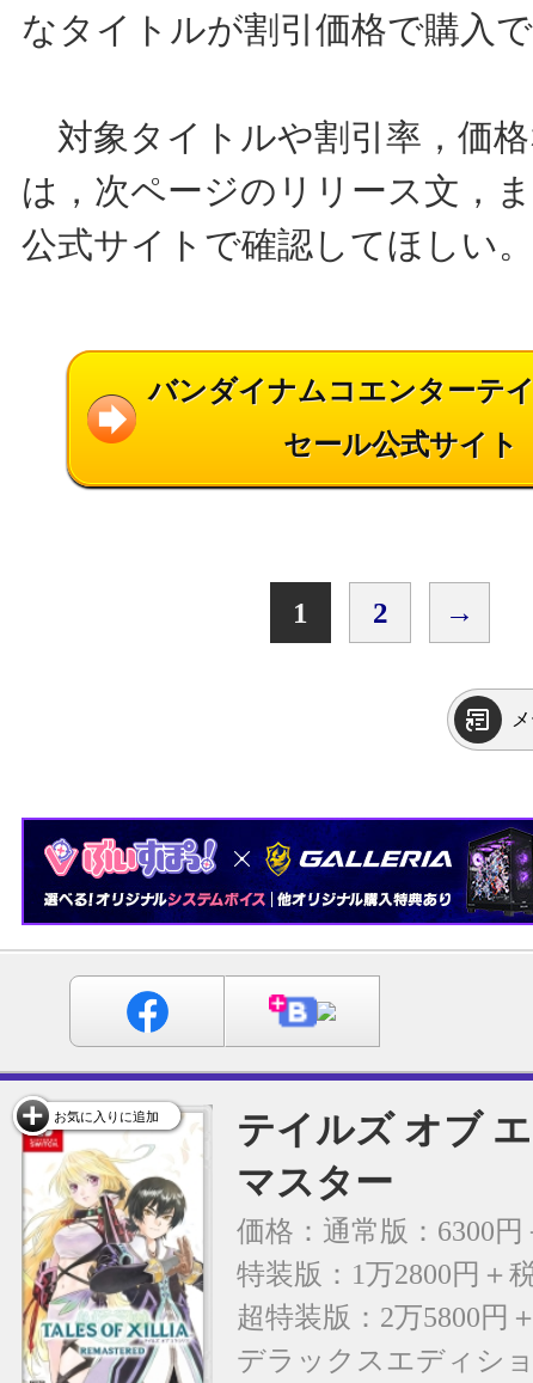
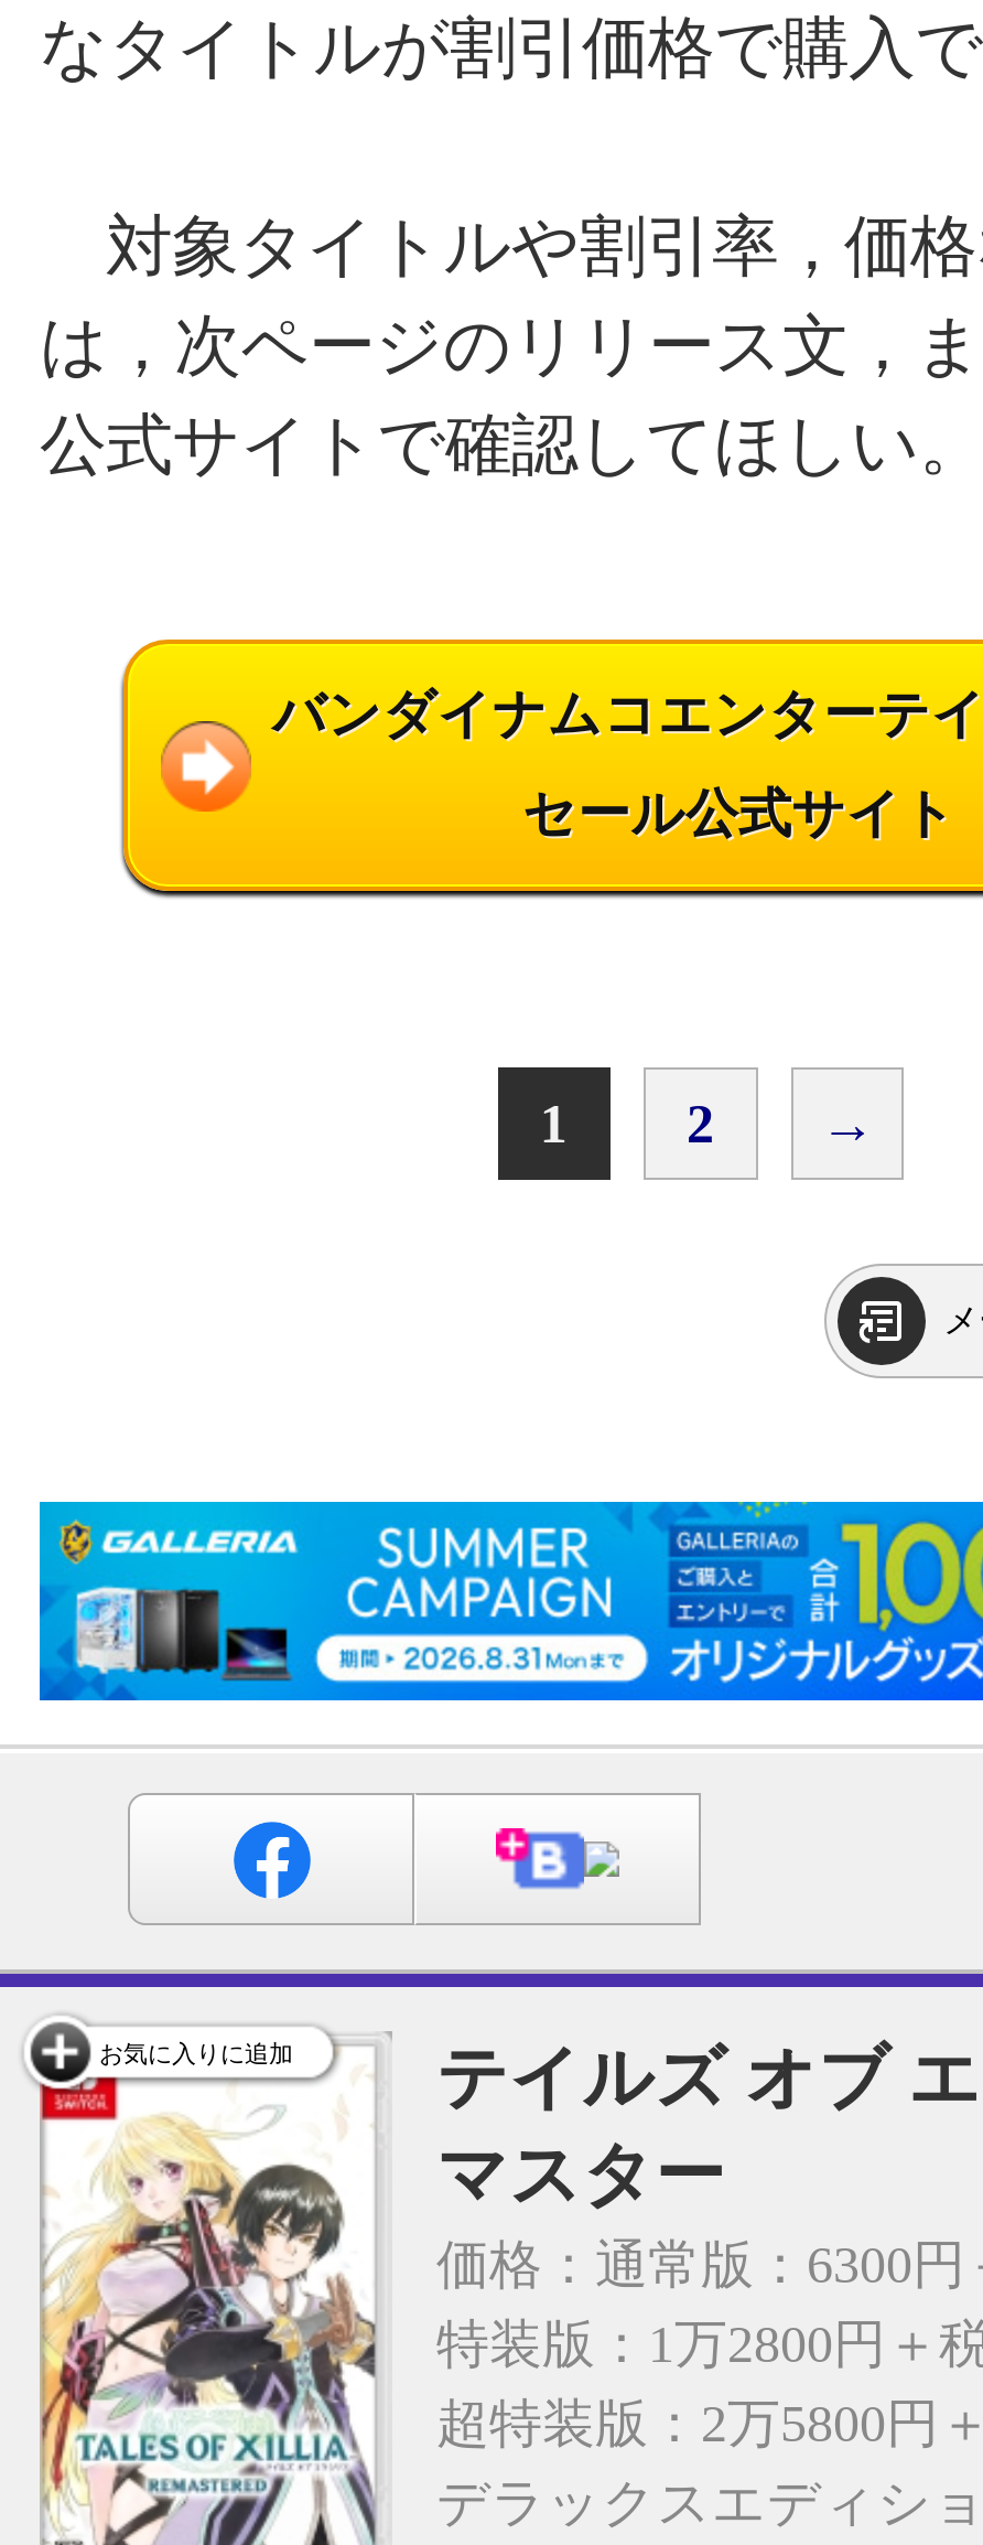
[20,816,529,926] [image] -> [37,1500,976,1703] [image]

